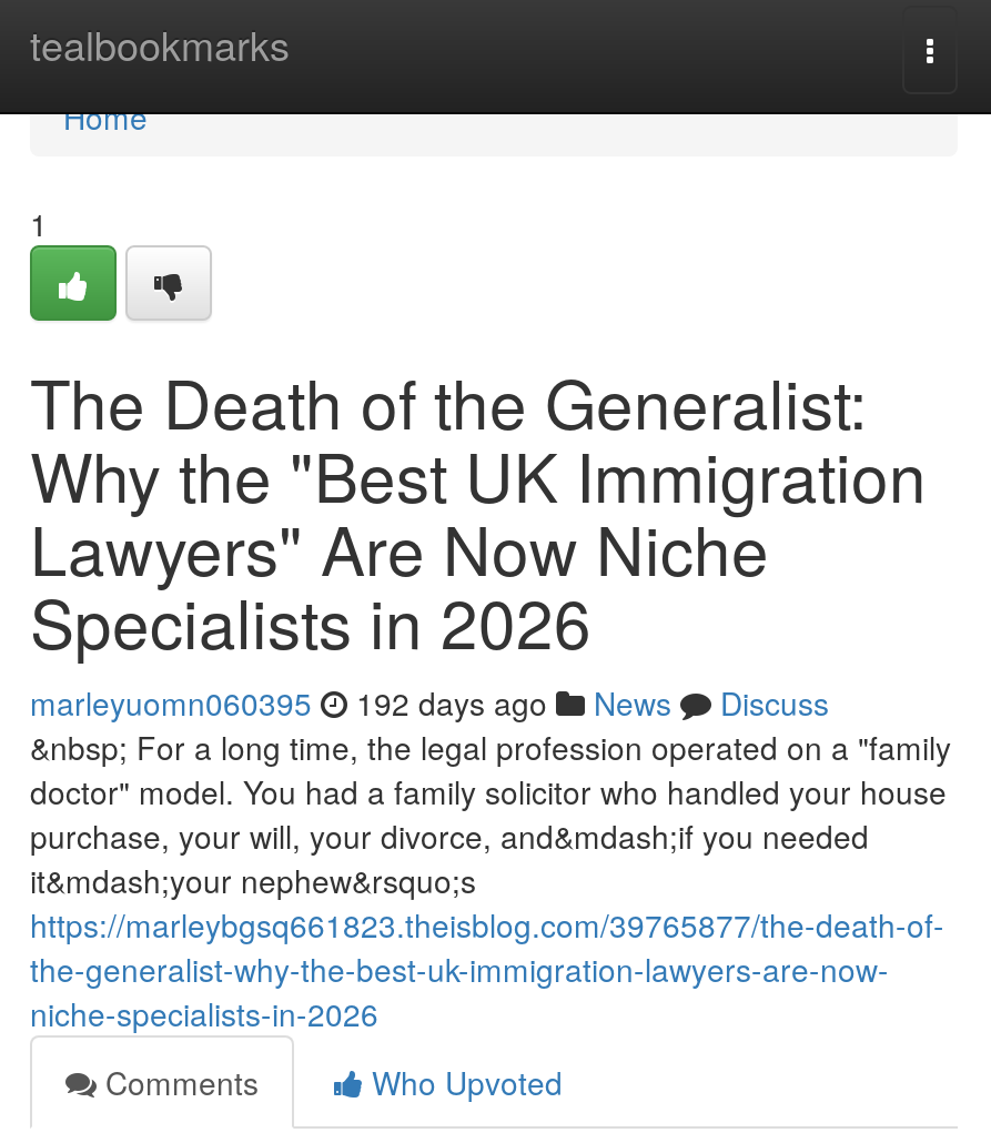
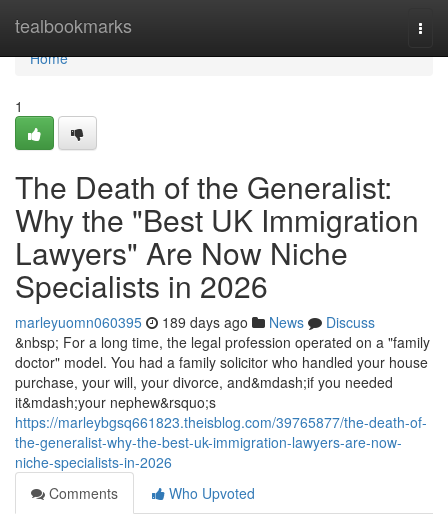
[30,680,829,725] marleyuomn060395 192 days ago News Discuss -> [15,312,375,332] marleyuomn060395 189 days ago News Discuss

